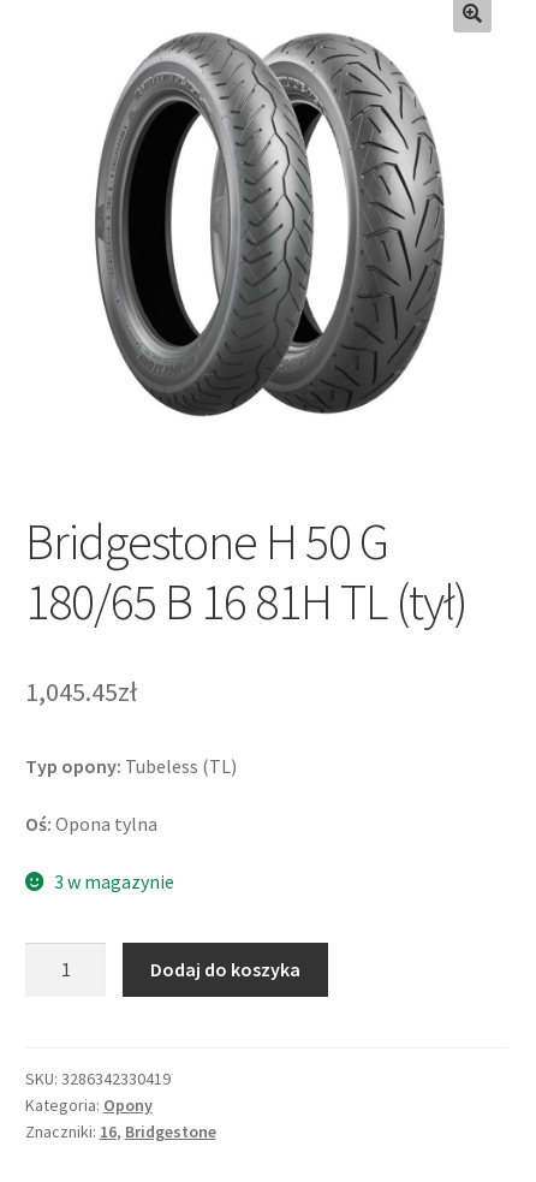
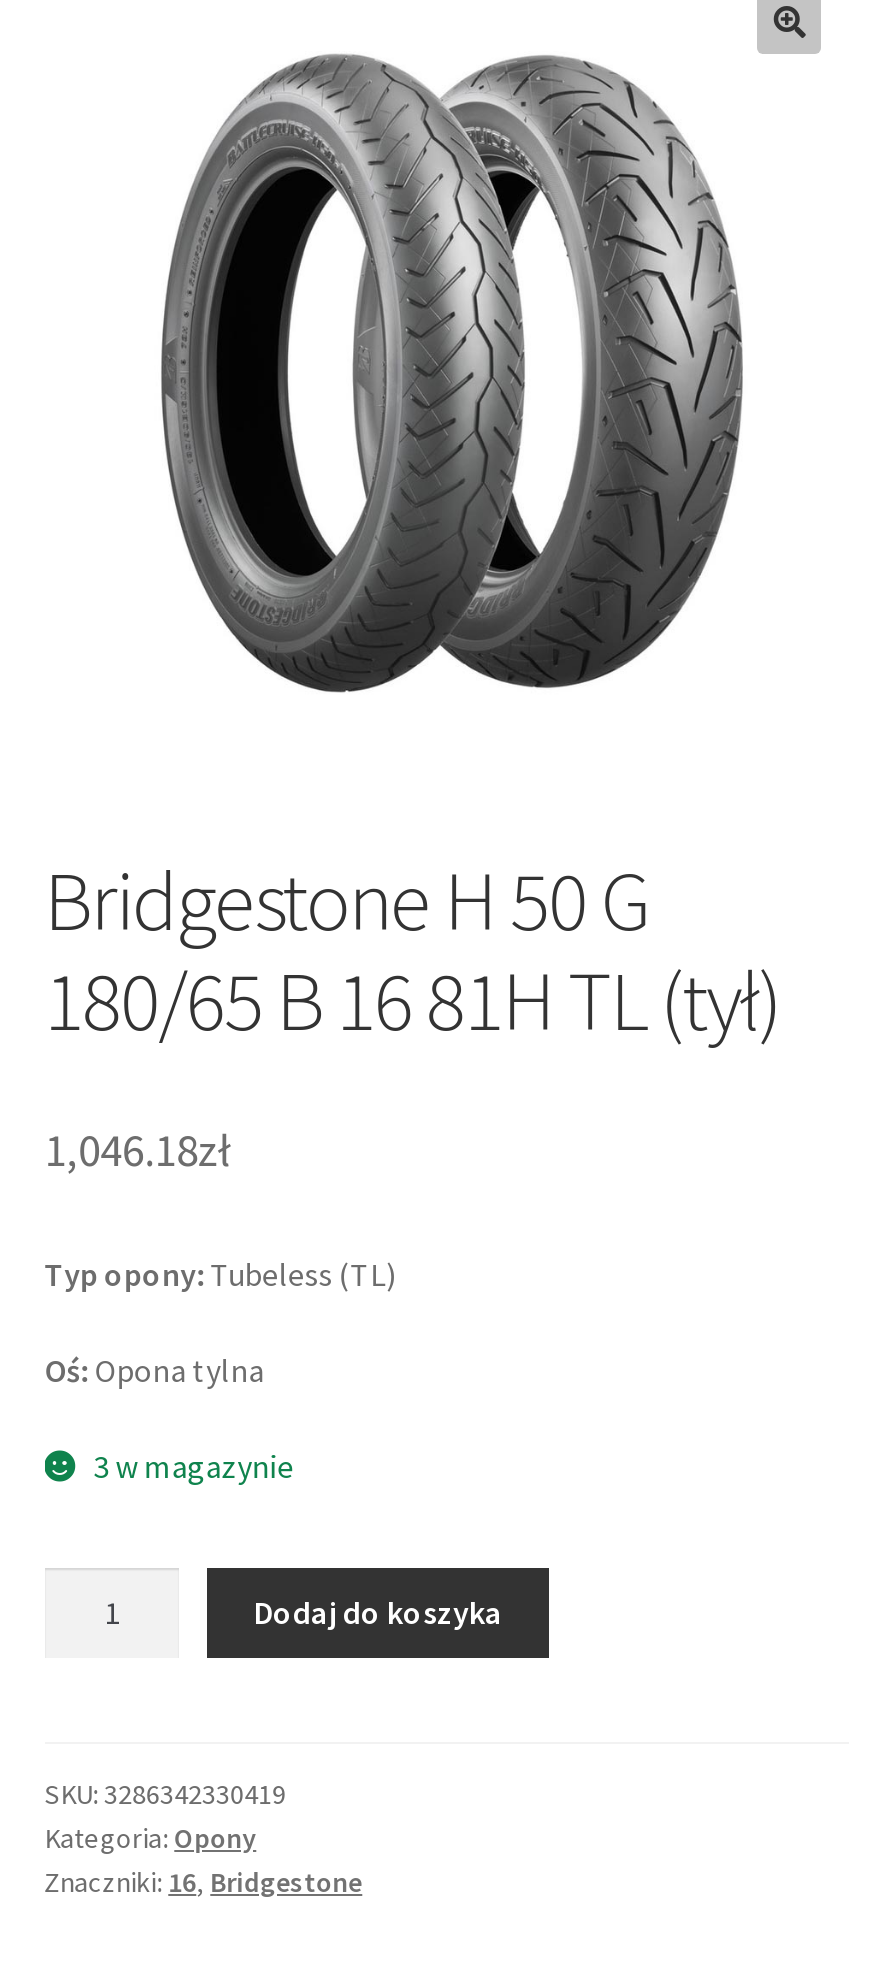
[25,675,137,709] 1,045.45zł -> [44,1123,230,1179] 1,046.18zł

